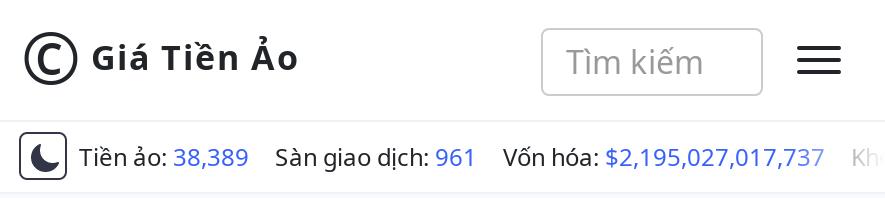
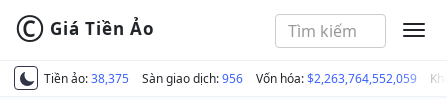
[79,140,249,174] Tiền ảo: 38,389 -> [44,70,129,87] Tiền ảo: 38,375
[275,140,477,174] Sàn giao dịch: 961 -> [142,70,243,87] Sàn giao dịch: 956
[503,140,825,174] Vốn hóa: $2,195,027,017,737 -> [256,70,417,87] Vốn hóa: $2,263,764,552,059

